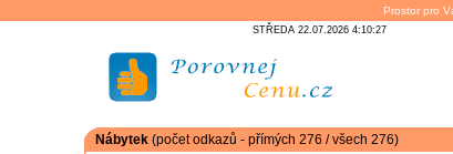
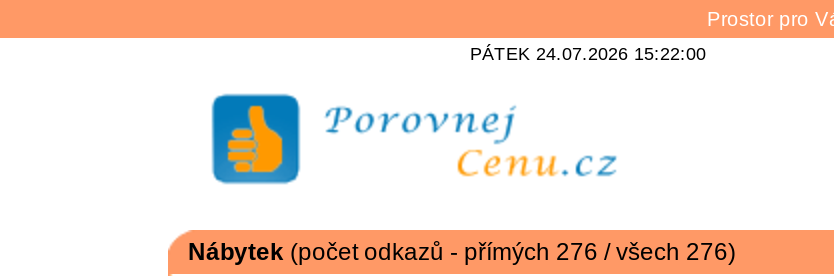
[252,24,386,35] STŘEDA 22.07.2026 4:10:27 -> [470,44,706,64] PÁTEK 24.07.2026 15:22:00

